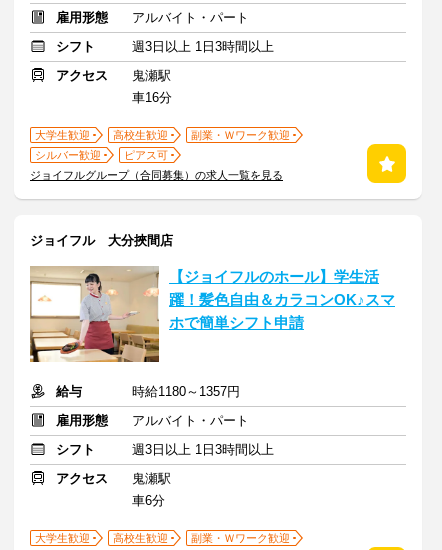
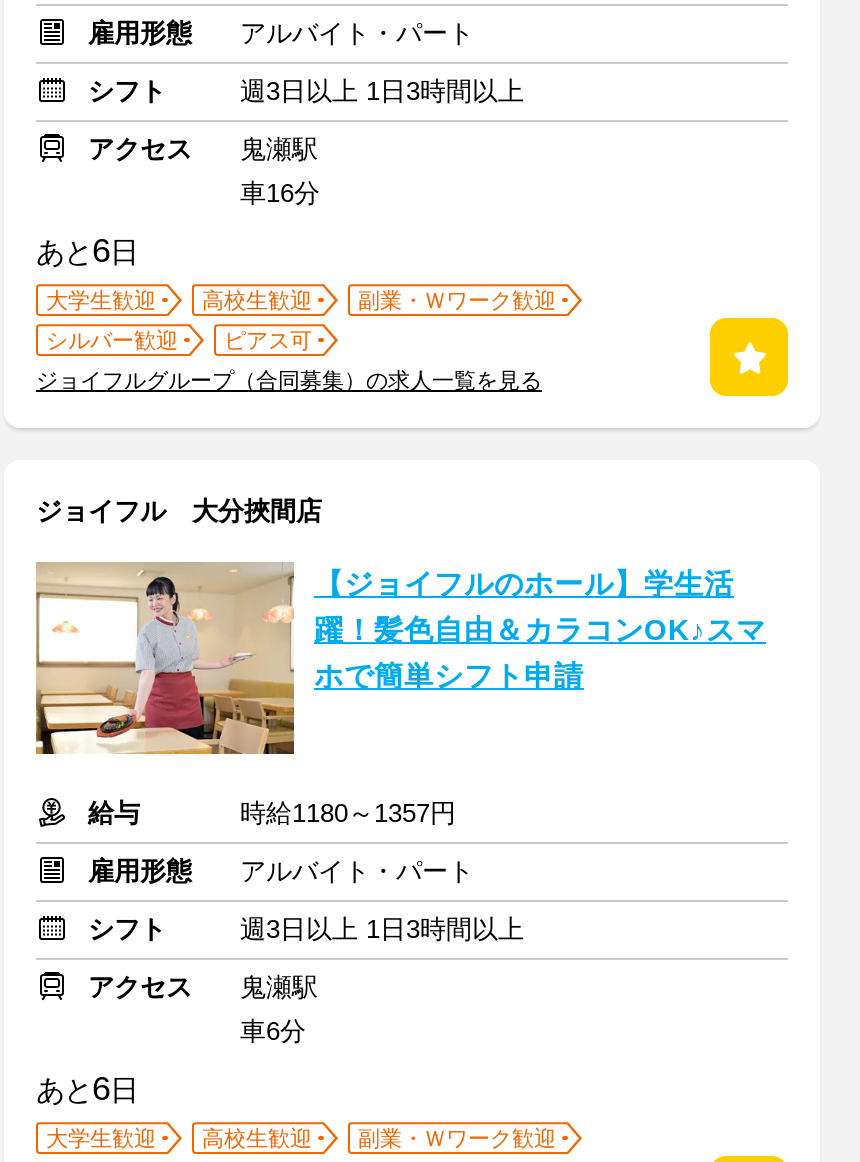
none -> [36,232,138,270] あと6日
none -> [36,1070,138,1108] あと6日

